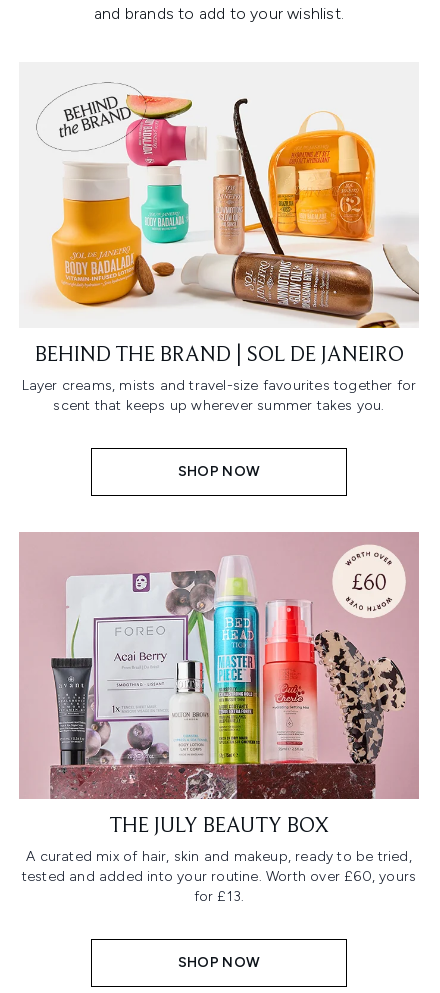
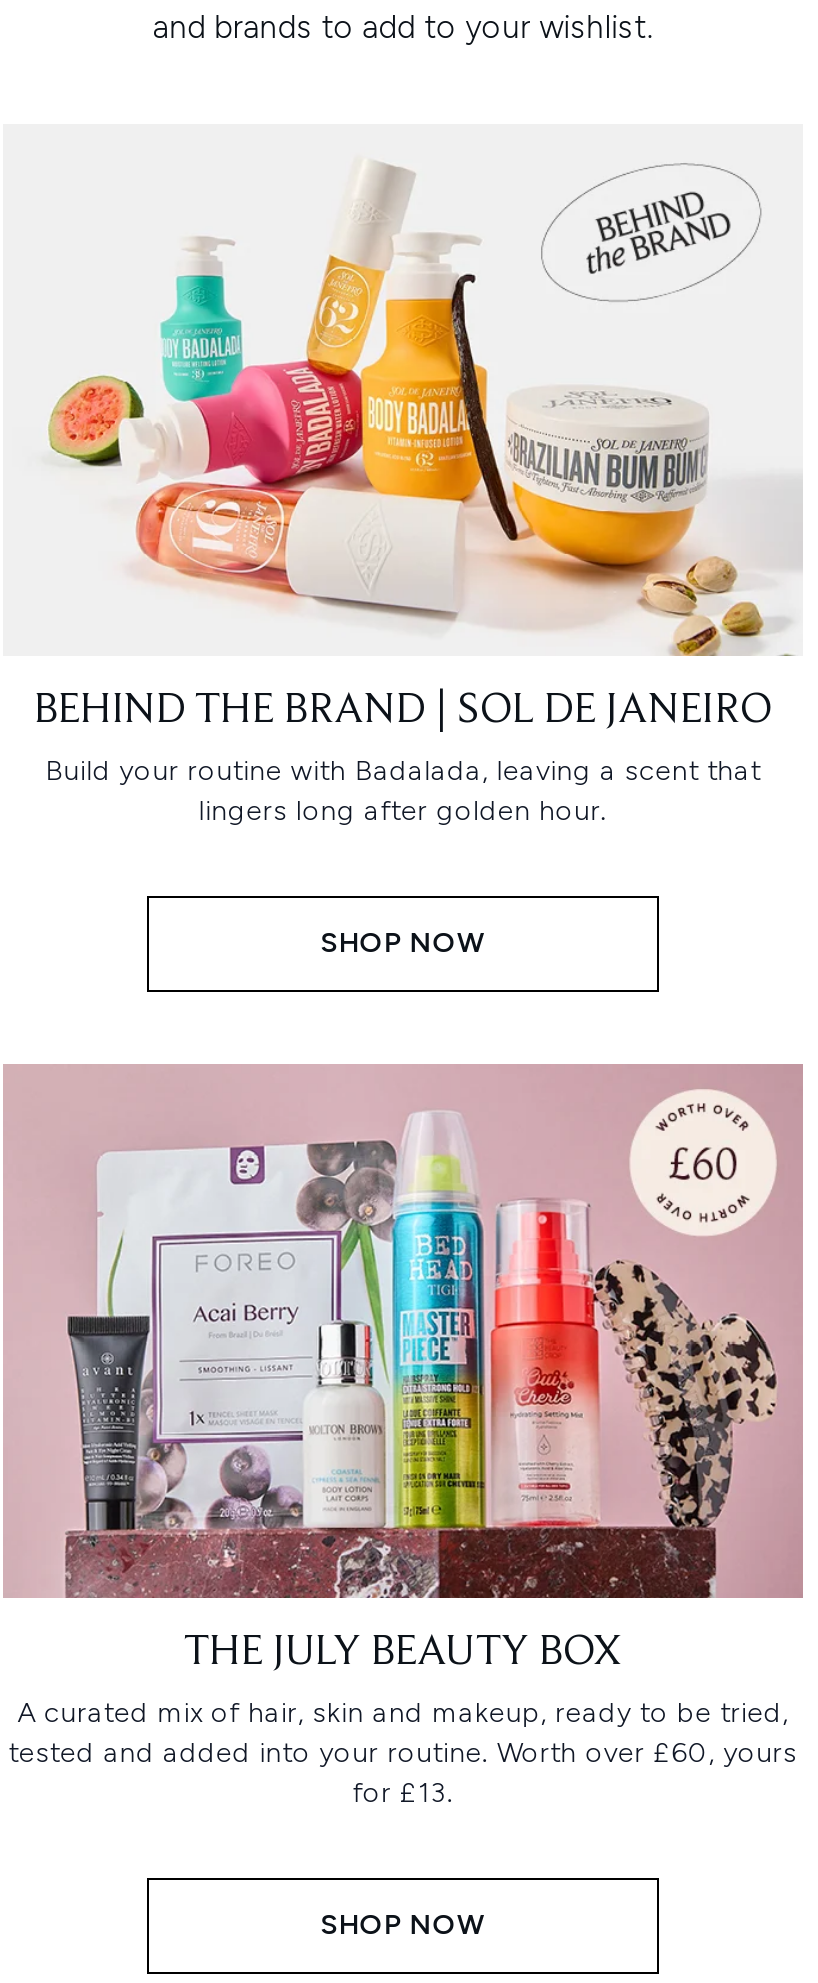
[36,82,420,329] [image] -> [47,162,803,658] [image]
[22,377,416,414] Layer creams, mists and travel-size favourites together for | scent that keeps up wherever summer takes you. -> [45,754,761,828] Build your routine with Badalada, leaving a scent that | lingers long after golden hour.

